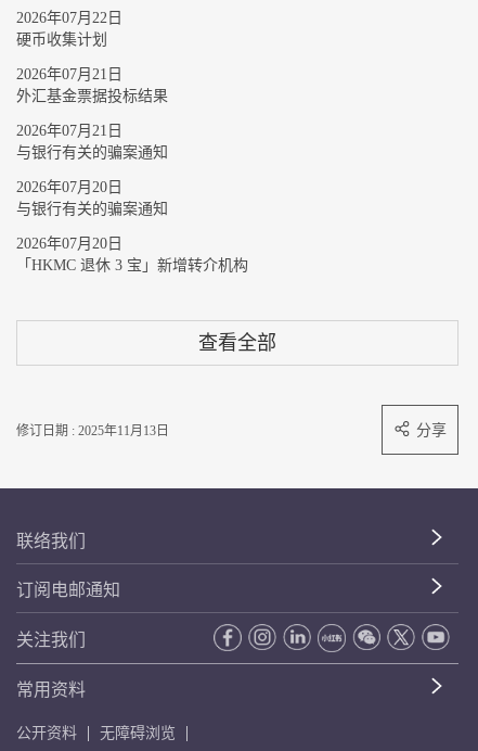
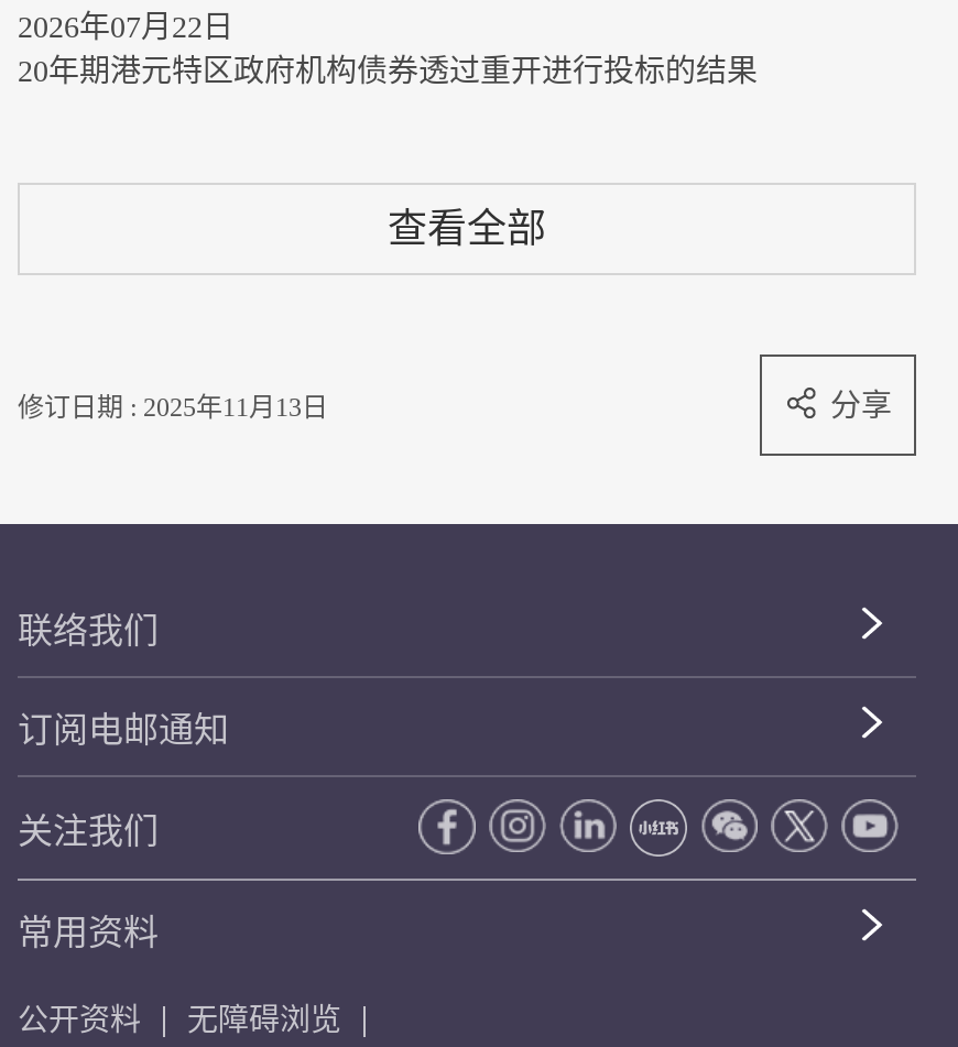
[16,31,248,273] 硬币收集计划 | 2026年07月21日 | 外汇基金票据投标结果 | 2026年07月21日 | 与银行有关的骗案通知 | 2026年07月20日 | 与银行有关的骗案通知 | 2026年07月20日 | 「HKMC 退休 3 宝」新增转介机构 -> [18,55,758,88] 20年期港元特区政府机构债券透过重开进行投标的结果

